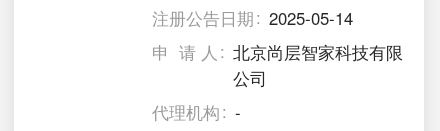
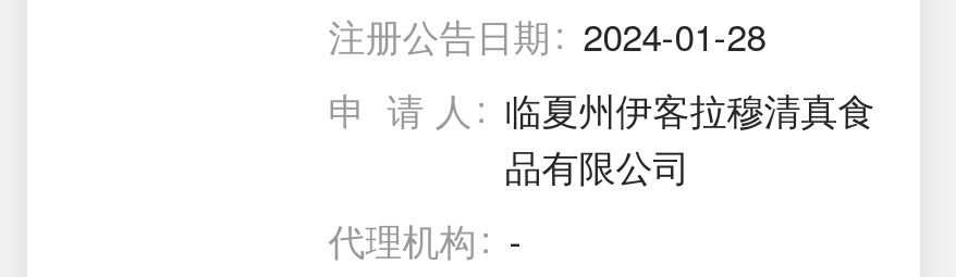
[152,5,353,29] 注册公告日期 2025-05-14 -> [328,10,766,62] 注册公告日期 2024-01-28
[233,39,403,89] 北京尚层智家科技有限 | 公司 -> [505,84,875,192] 临夏州伊客拉穆清真食 | 品有限公司

